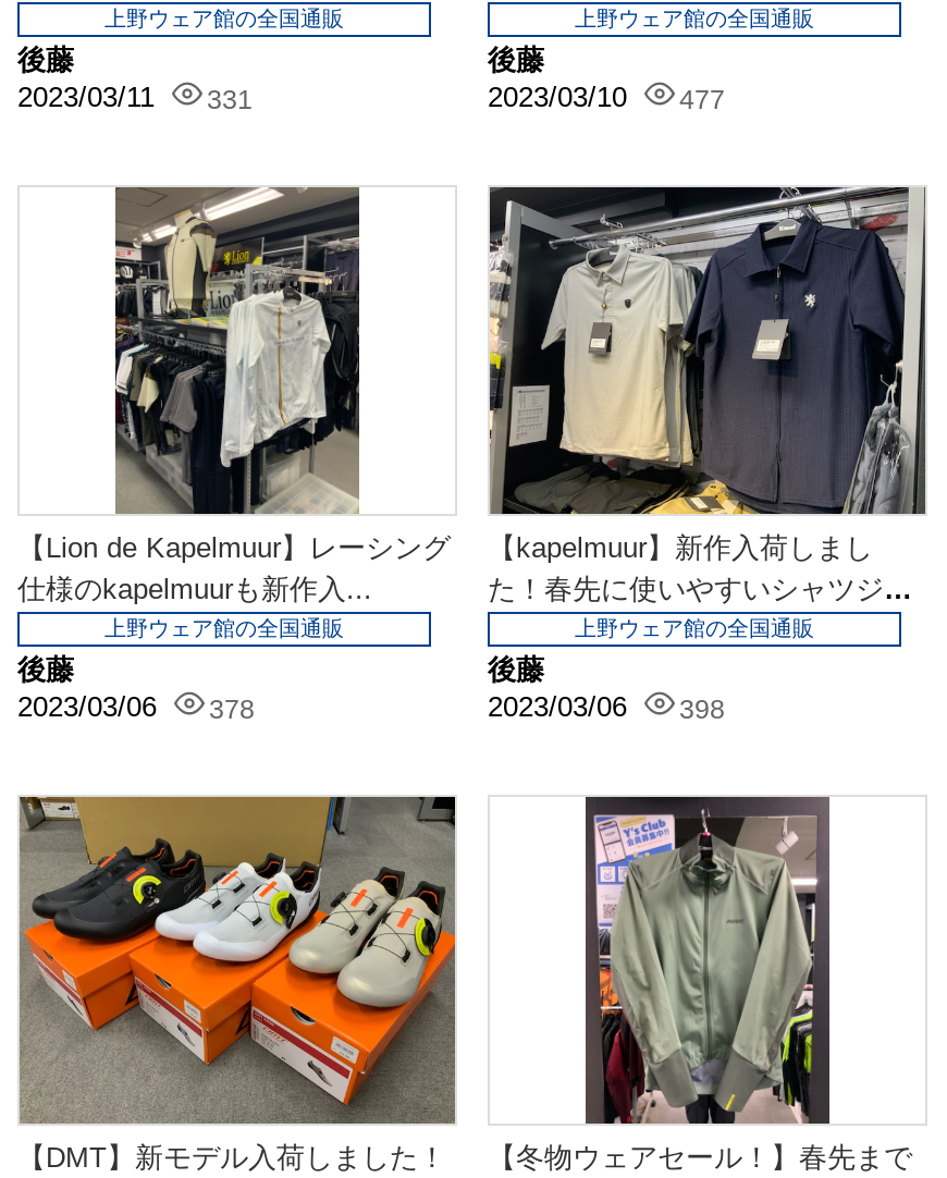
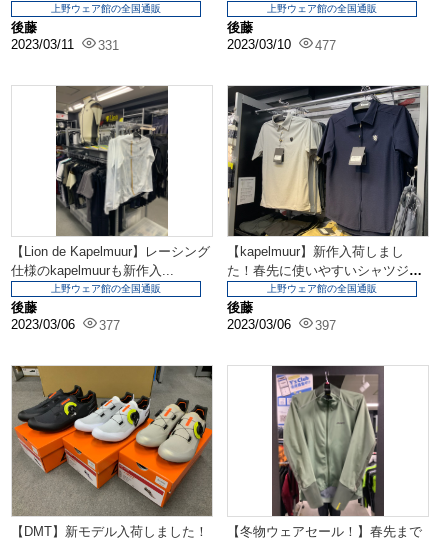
[17,690,255,725] 2023/03/06 378 -> [11,317,120,333] 2023/03/06 377
[488,690,725,725] 2023/03/06 398 -> [227,317,336,333] 2023/03/06 397

